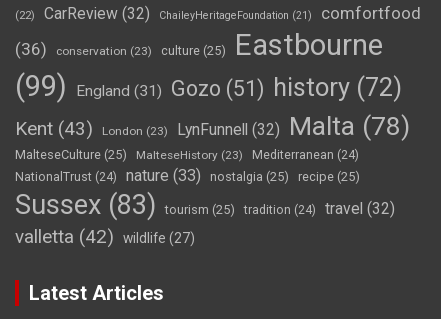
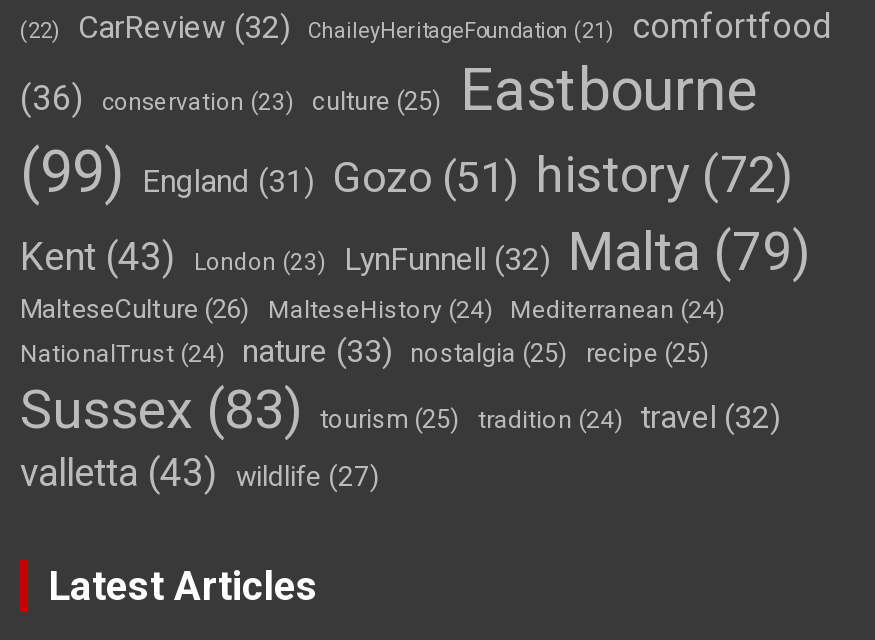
[177,110,410,141] LynFunnell (32) Malta (78) -> [344,220,810,282] LynFunnell (32) Malta (79)
[15,147,127,162] MalteseCulture (25) -> [20,294,250,324] MalteseCulture (26)
[136,148,243,162] MalteseHistory (23) -> [268,296,492,324] MalteseHistory (24)
[15,226,195,248] valletta (42) wildlife (27) -> [20,450,380,496] valletta (43) wildlife (27)

